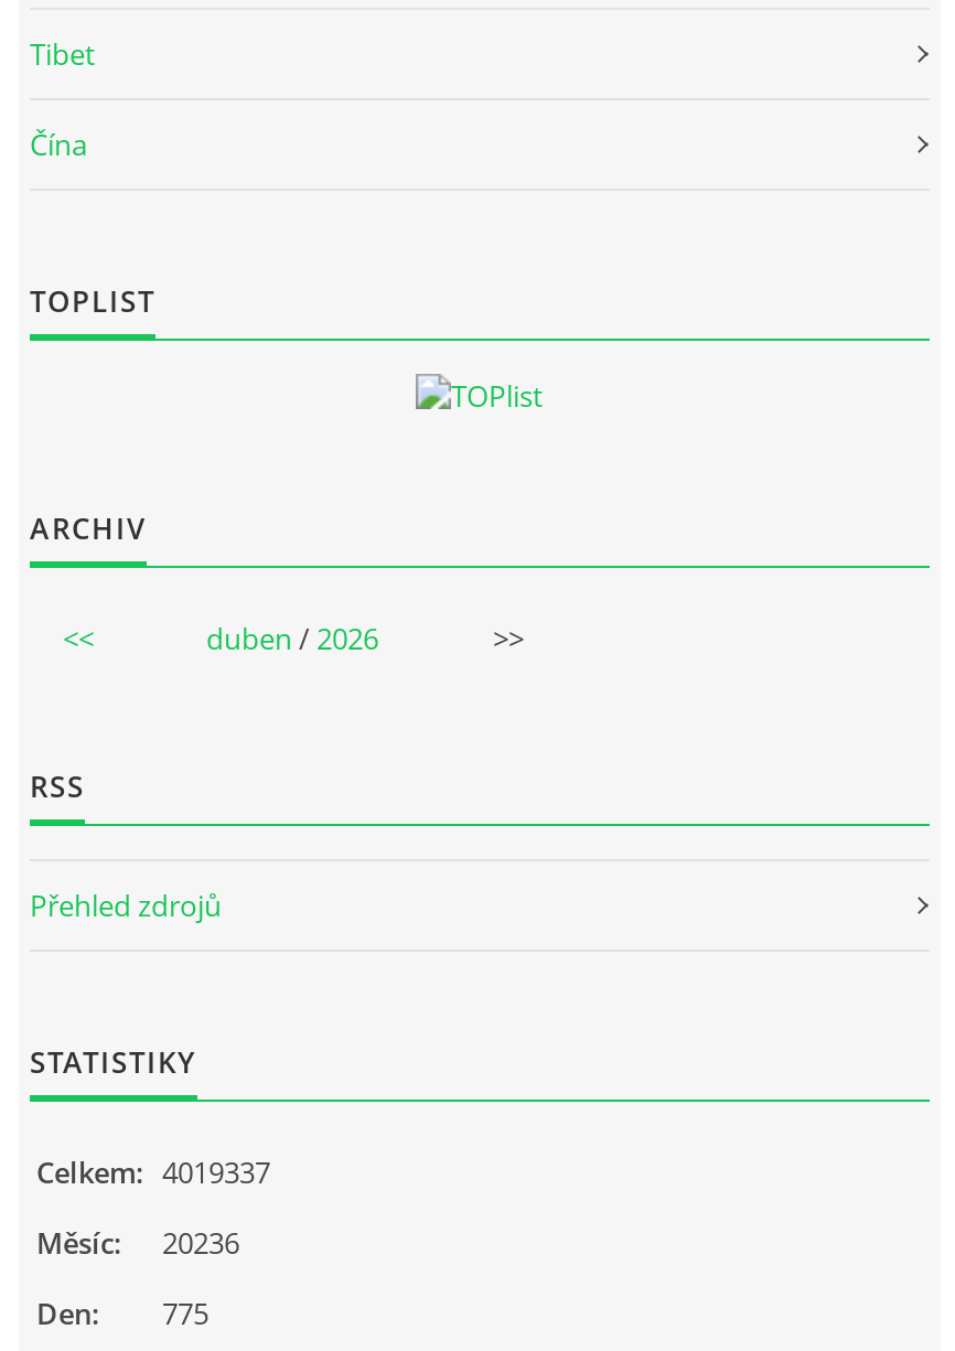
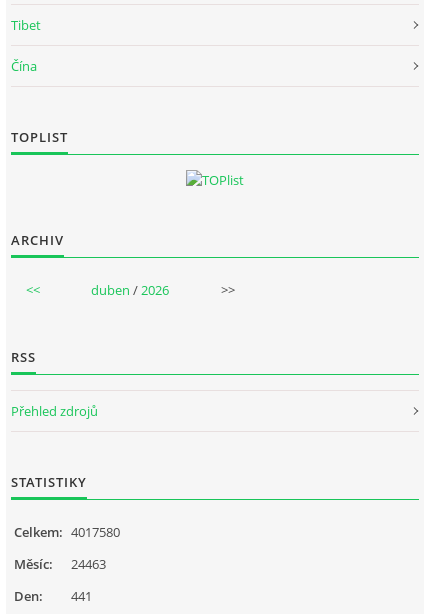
[36,1152,270,1192] Celkem: 4019337 -> [14,523,120,541] Celkem: 4017580
[36,1222,239,1262] Měsíc: 20236 -> [14,555,106,573] Měsíc: 24463
[36,1293,208,1333] Den: 775 -> [14,587,92,605] Den: 441

